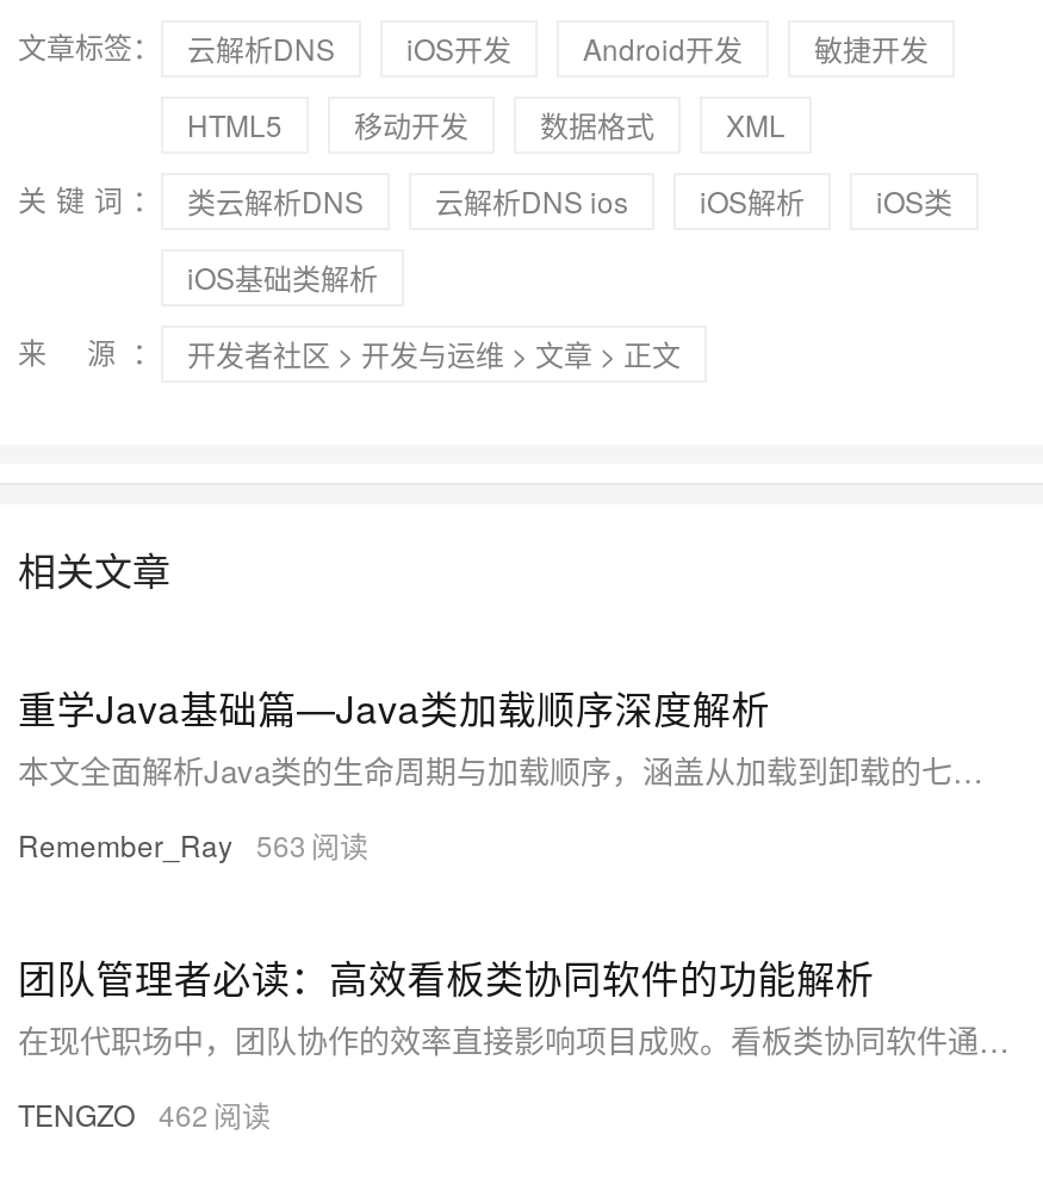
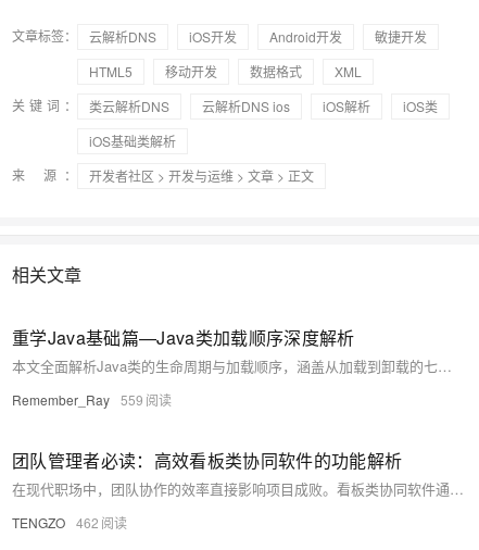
[18,825,306,865] Remember_Ray 563 -> [12,391,143,409] Remember_Ray 559

